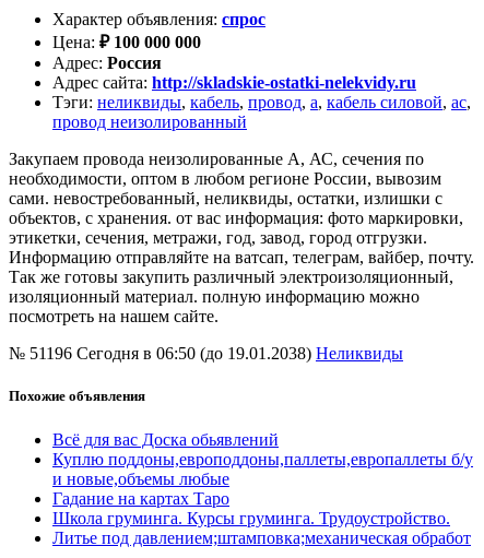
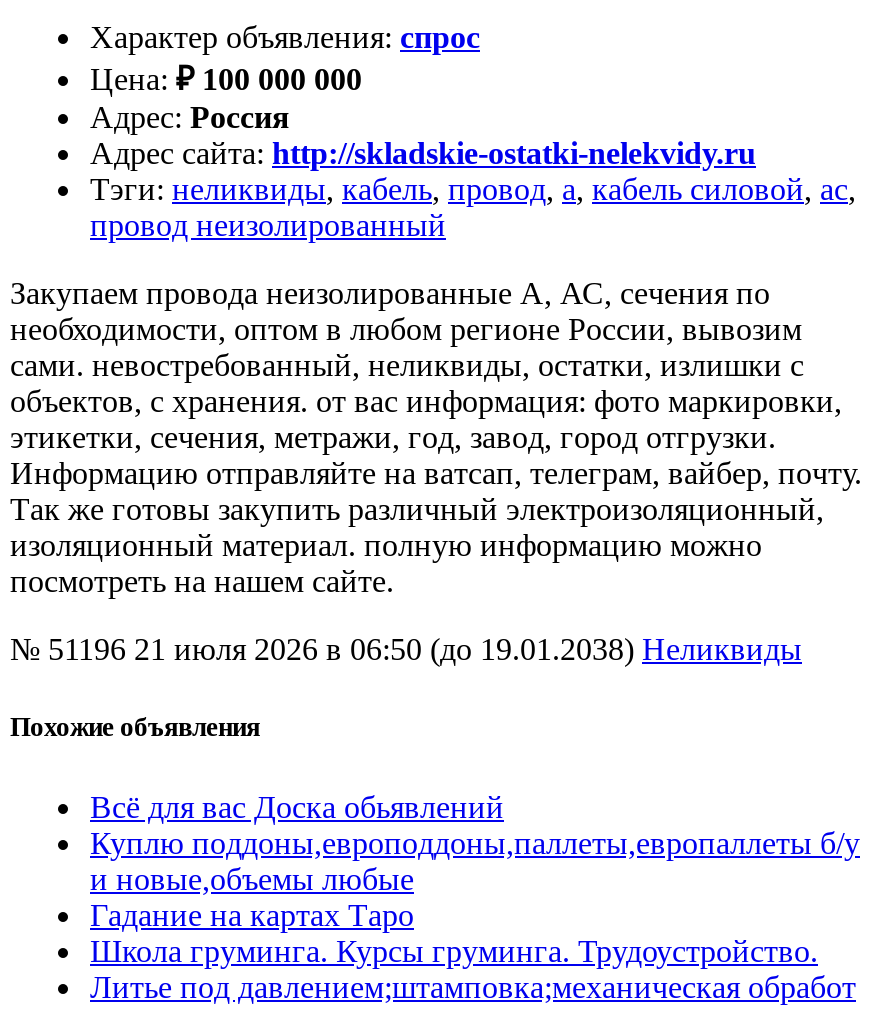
[9,344,403,363] № 51196 Сегодня в 06:50 (до 19.01.2038) Неликвиды -> [10,632,802,666] № 51196 21 июля 2026 в 06:50 (до 19.01.2038) Неликвиды

